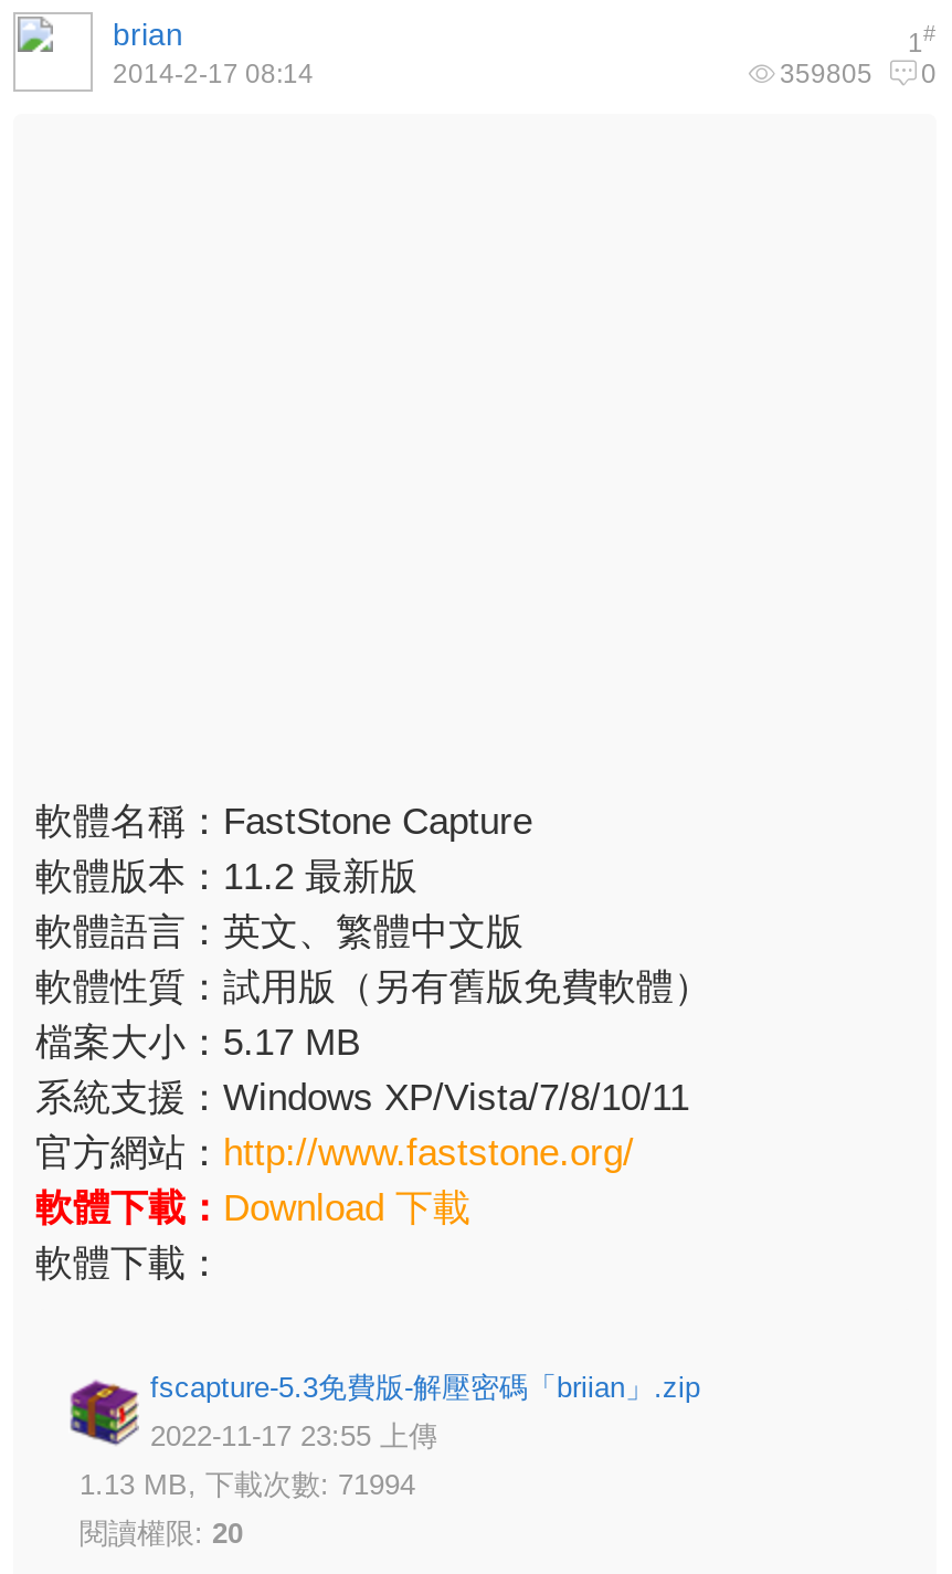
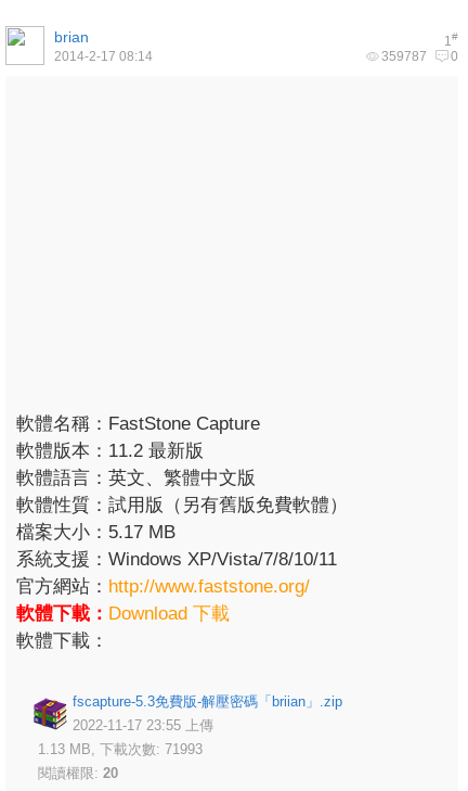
[780,59,937,89] 359805 0 -> [381,49,458,64] 359787 0
[80,1468,415,1501] 1.13 MB, 下載次數: 71994 -> [38,741,203,757] 1.13 MB, 下載次數: 71993

